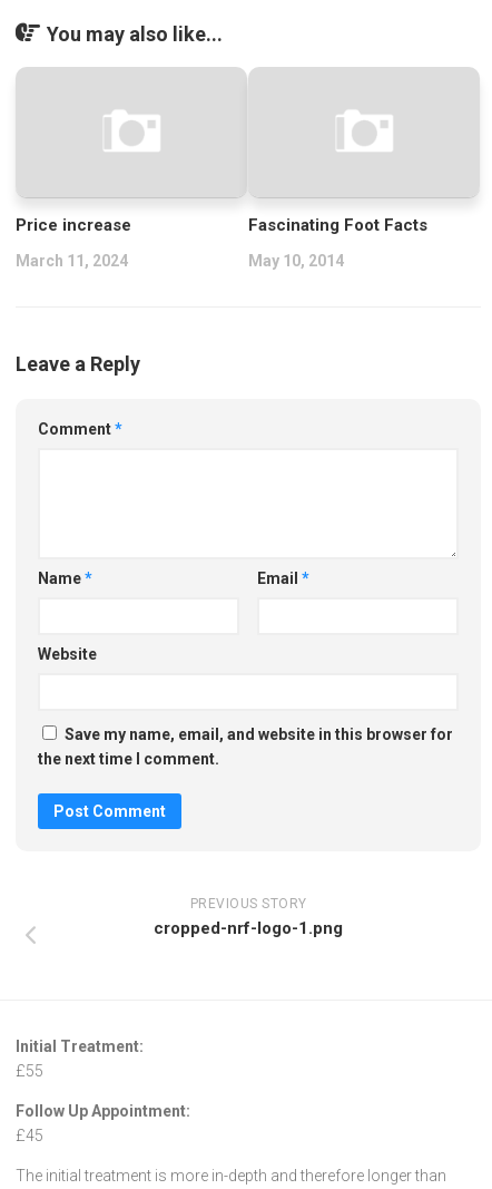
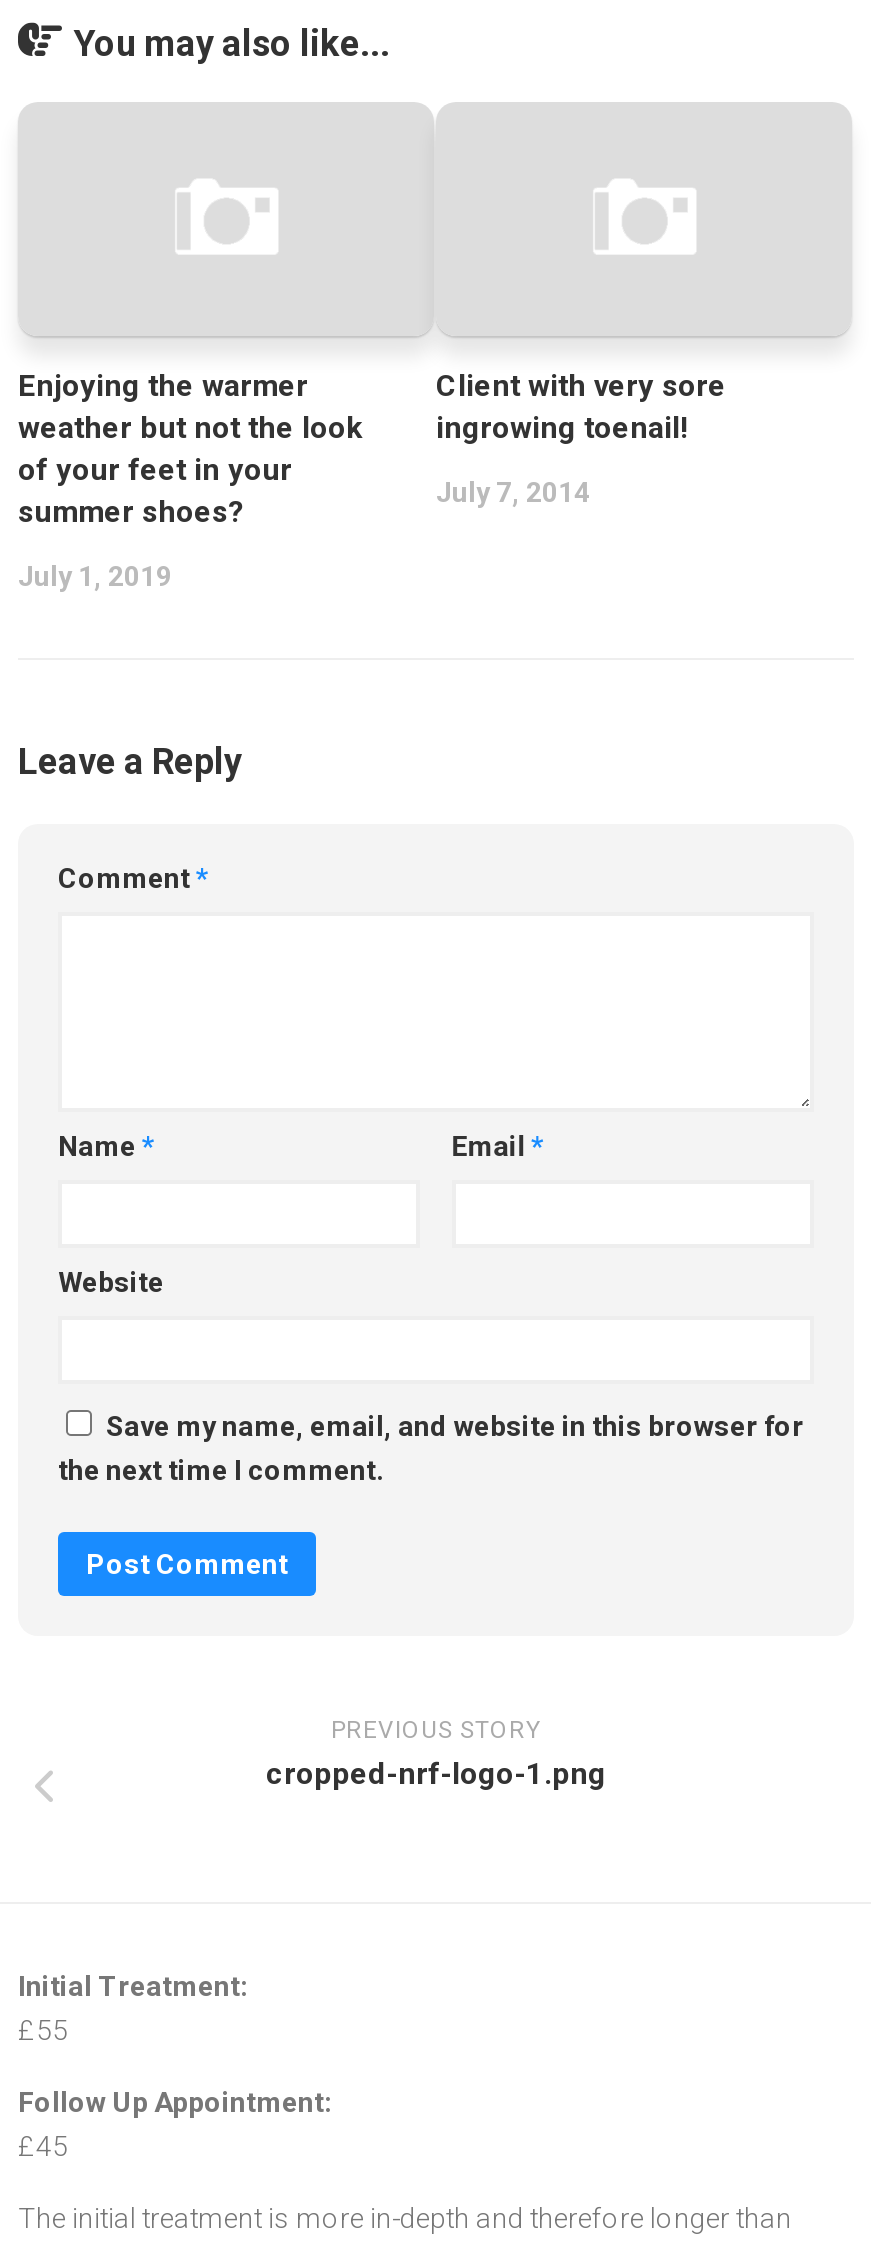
[16,215,131,235] Price increase -> [18,368,362,530] Enjoying the warmer | weather but not the look | of your feet in your | summer shoes?
[248,215,427,235] Fascinating Foot Facts -> [436,368,726,446] Client with very sore | ingrowing toenail!
[16,252,128,269] March 11, 2024 -> [18,560,172,592] July 1, 2019
[248,252,344,269] May 10, 2014 -> [436,476,590,508] July 7, 2014

